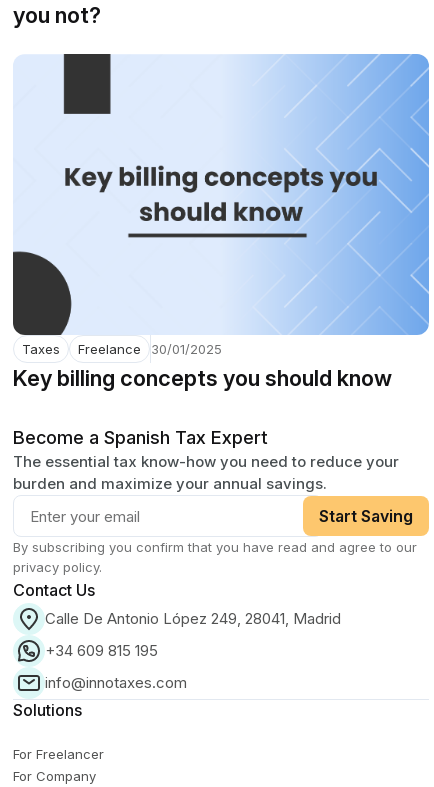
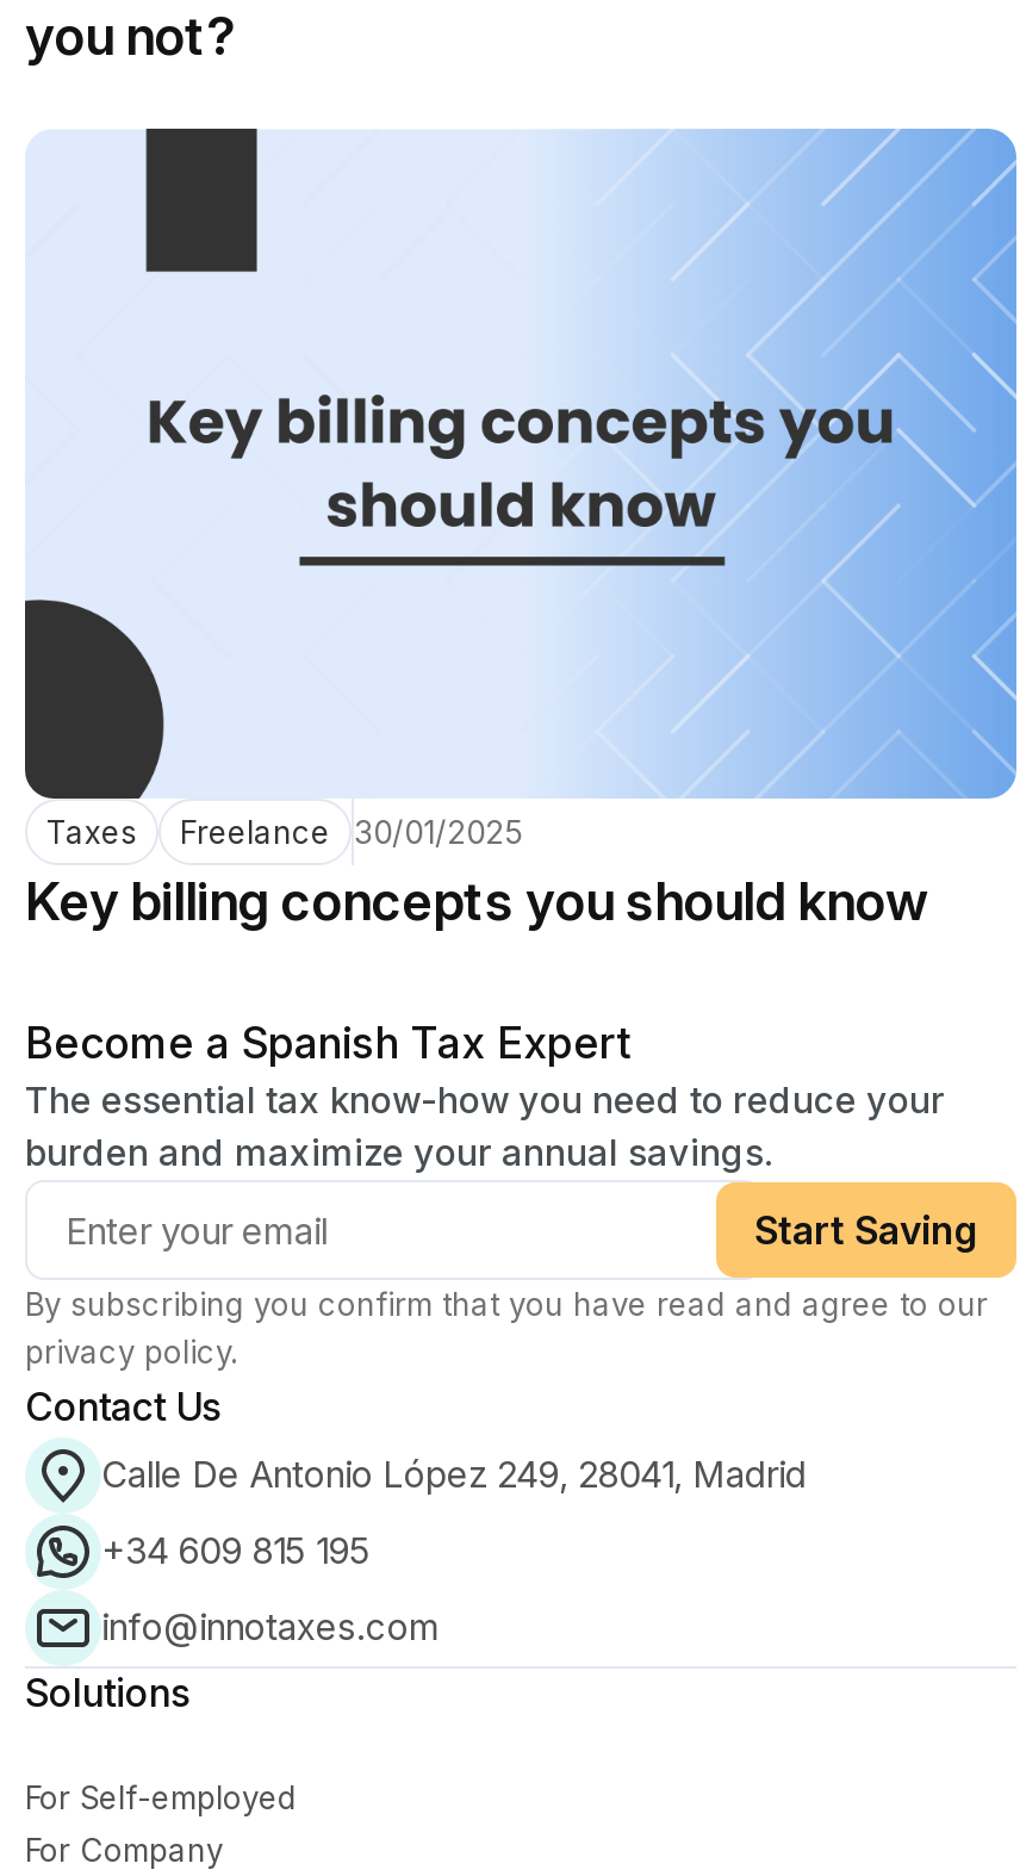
[13,745,104,761] For Freelancer -> [25,1777,297,1815] For Self-employed

